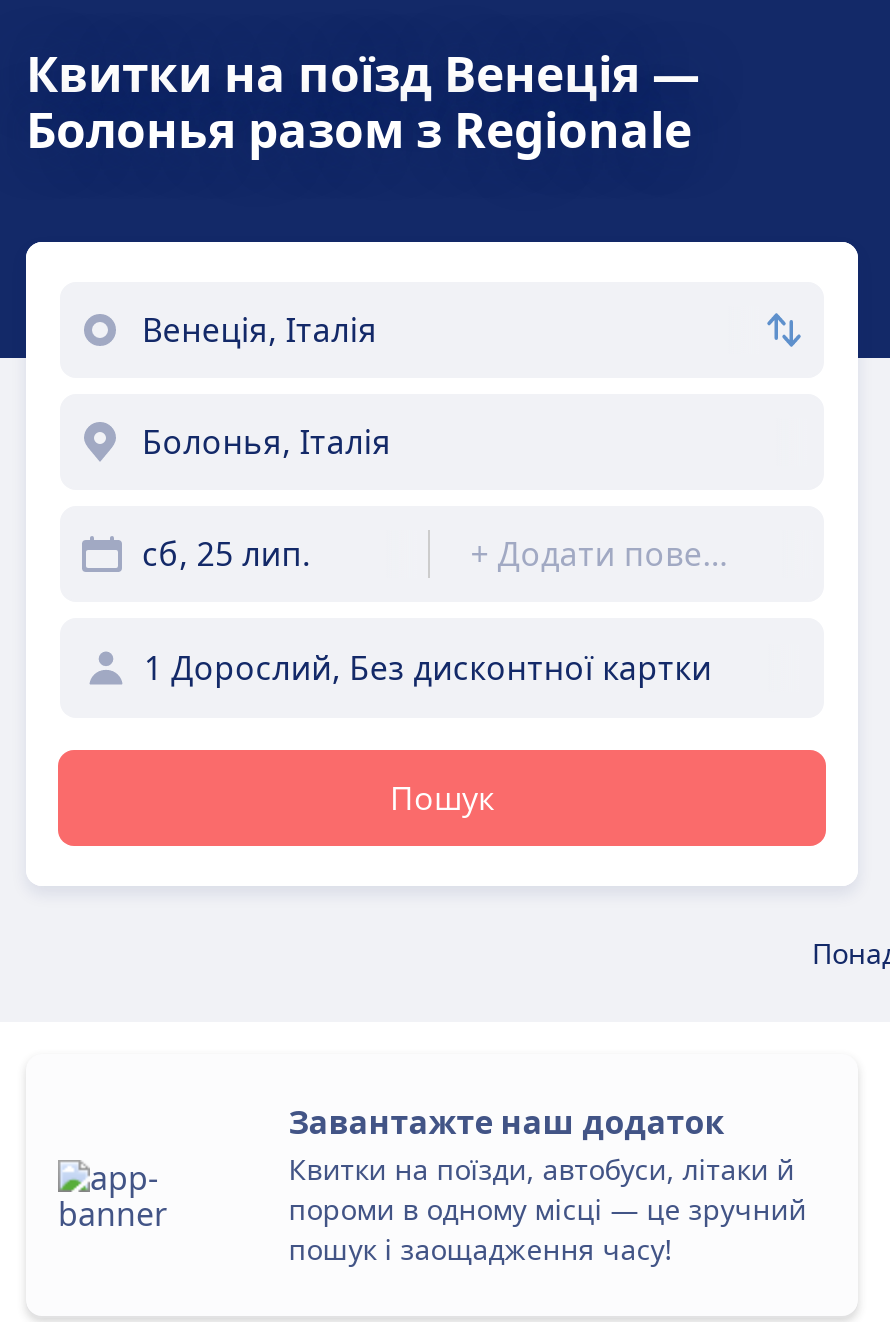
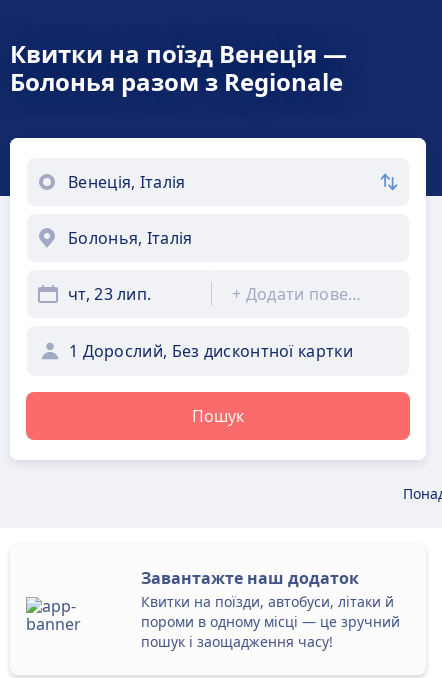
[142,532,311,576] сб, 25 лип. -> [68,283,151,305] чт, 23 лип.

